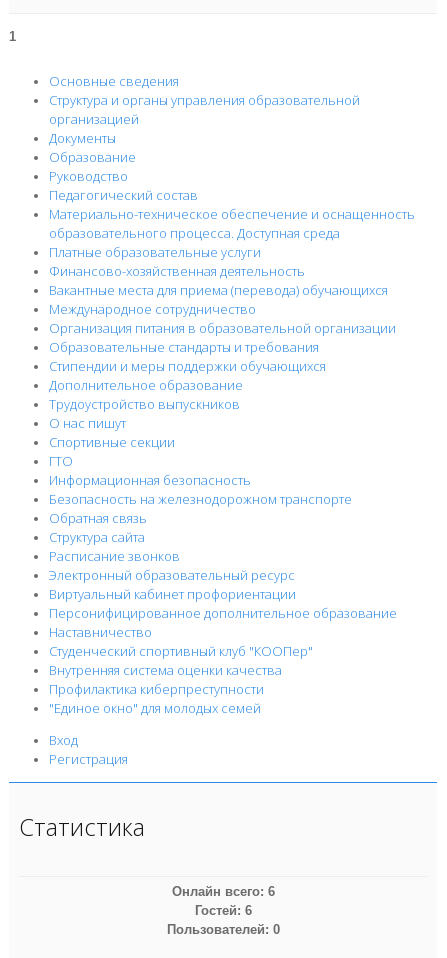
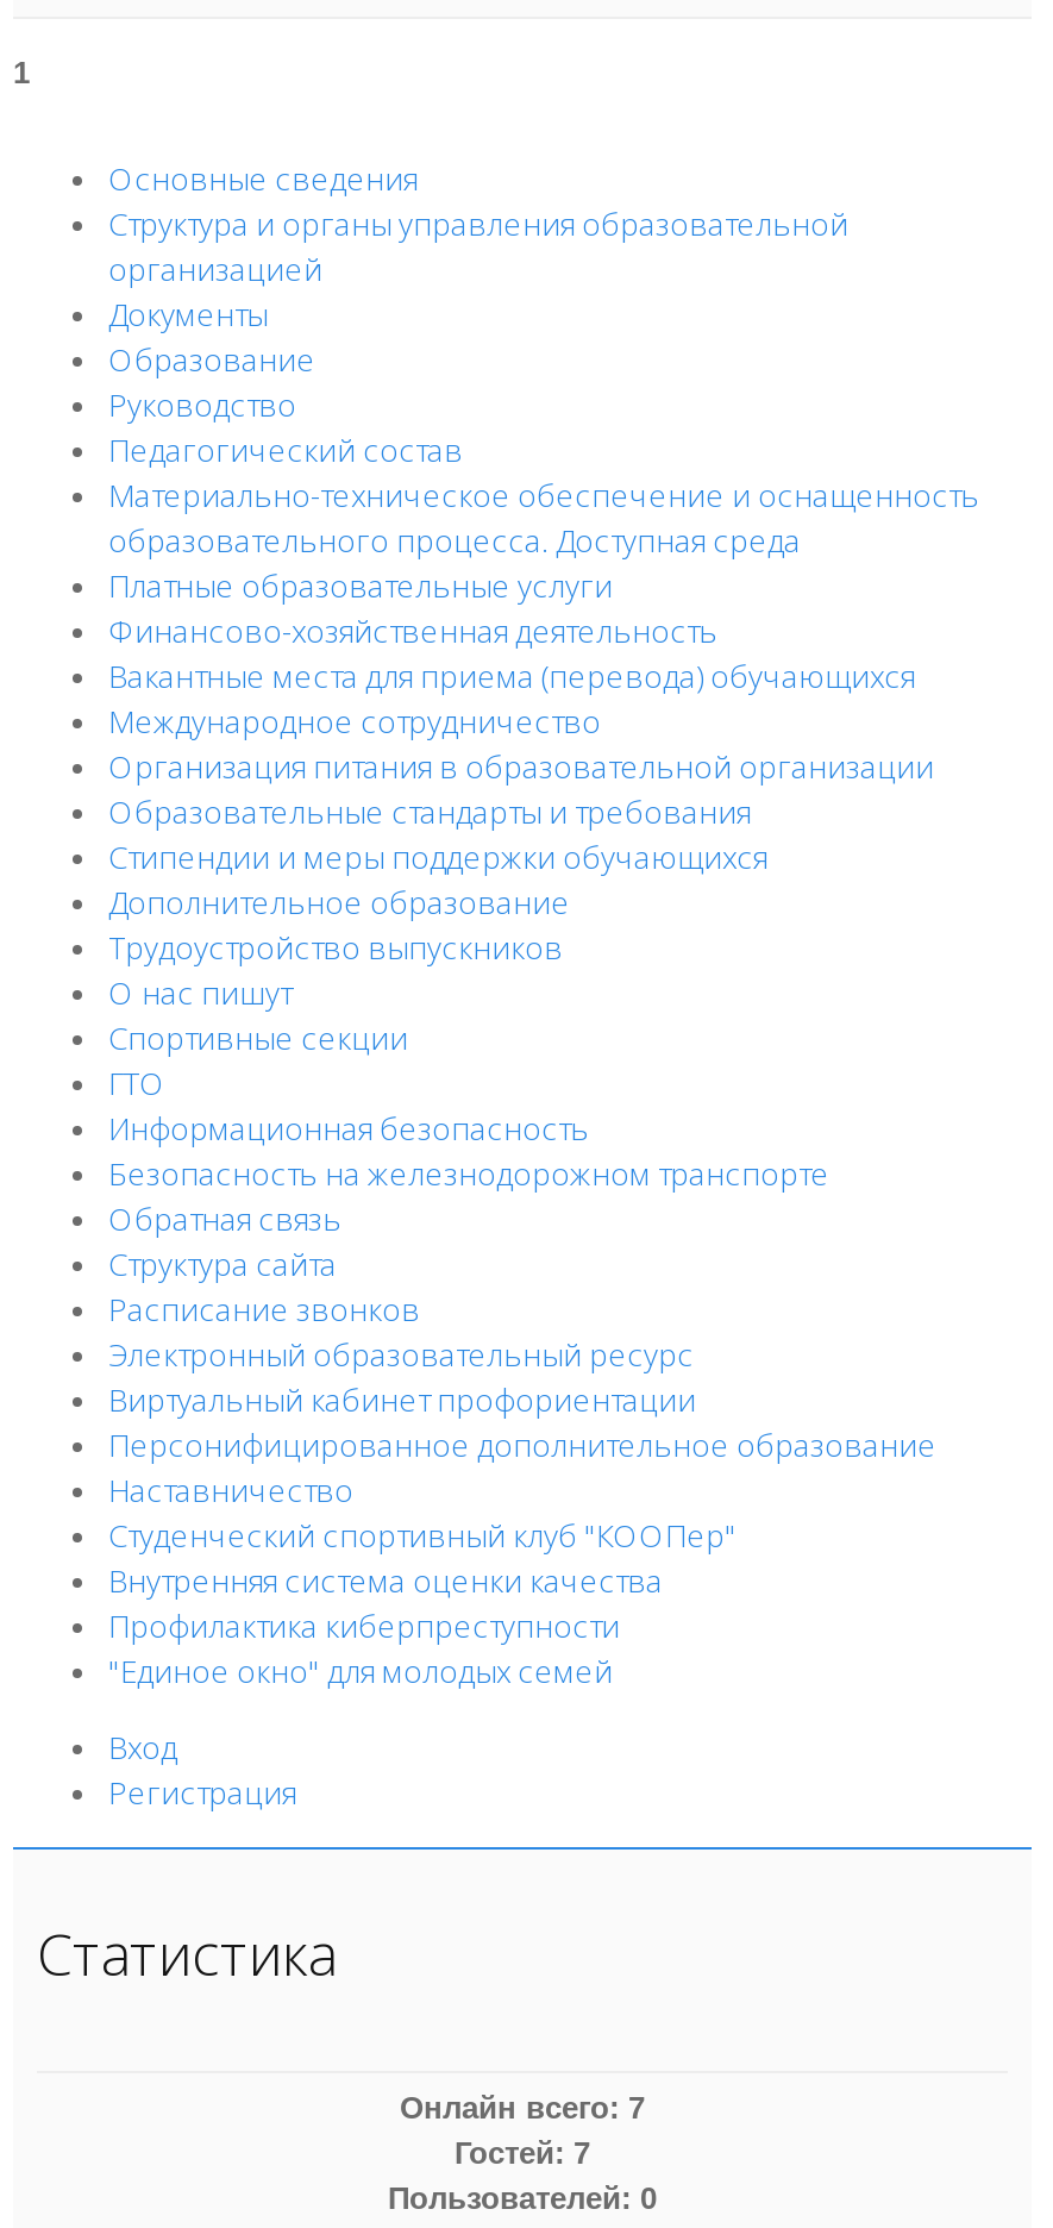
[171,884,274,899] Онлайн всего: 6 -> [400,2091,645,2127] Онлайн всего: 7
[194,903,251,918] Гостей: 6 -> [455,2136,590,2172] Гостей: 7

